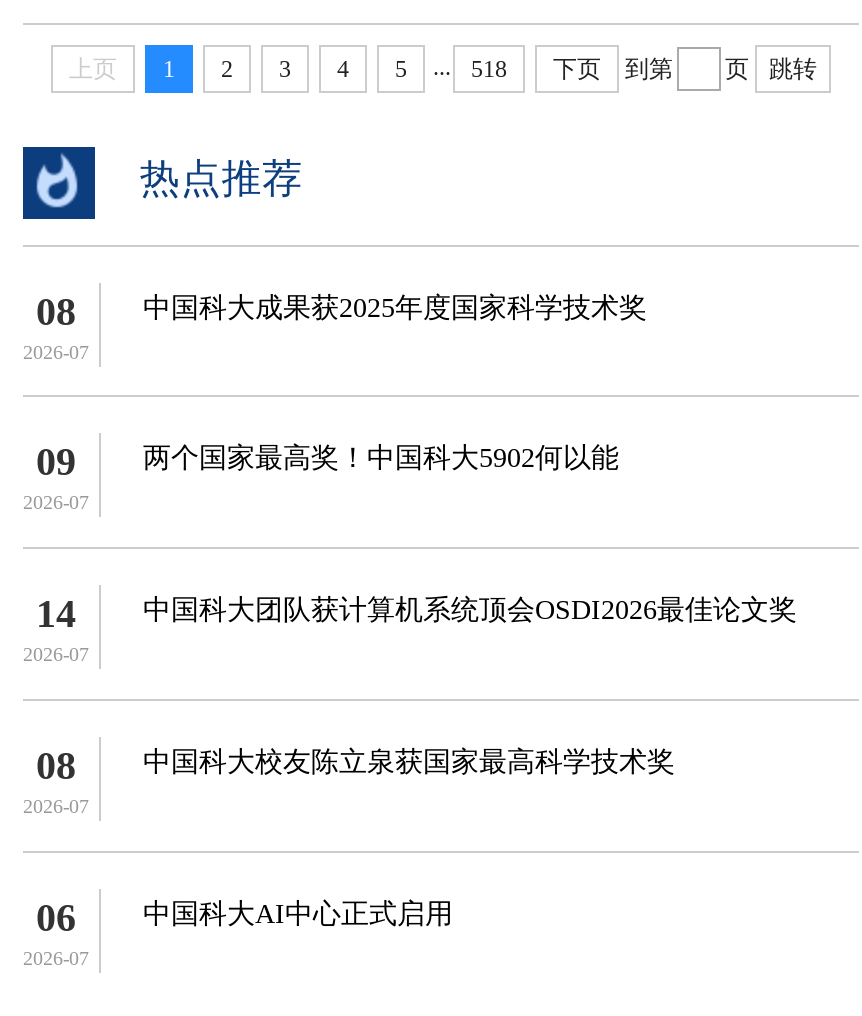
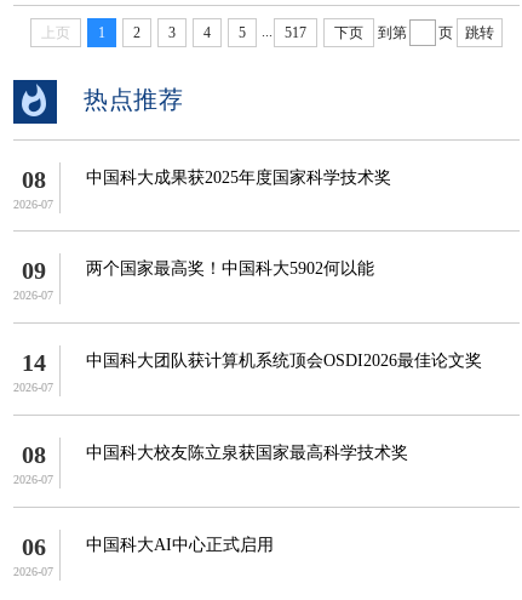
[471,55,507,83] 518 -> [285,24,306,41] 517

